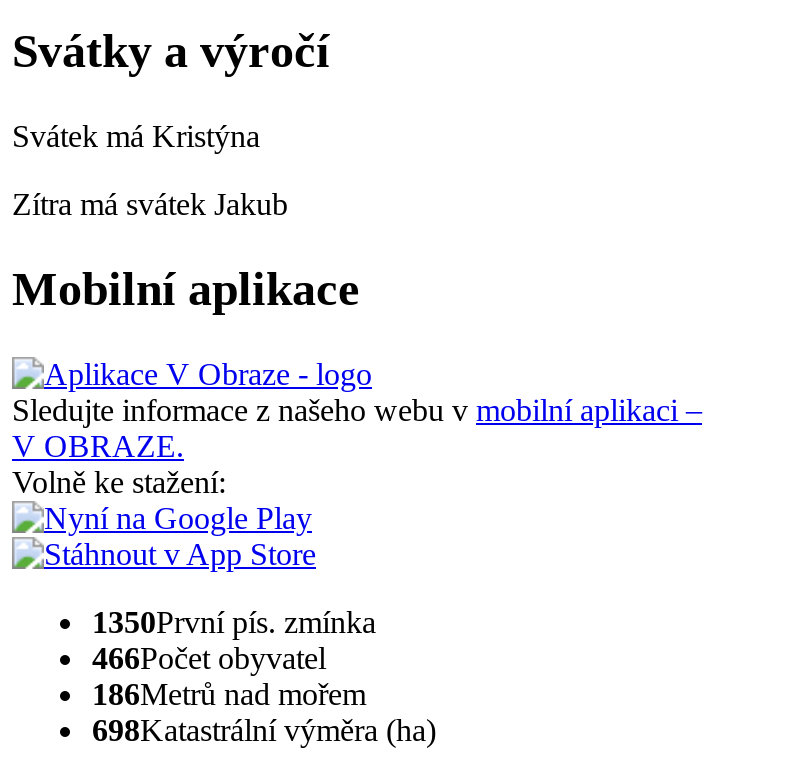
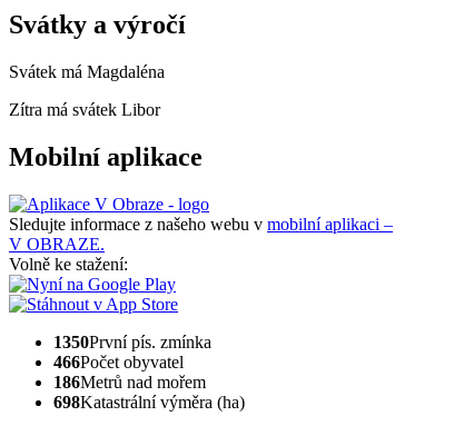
[12,119,260,153] Svátek má Kristýna -> [9,62,165,81] Svátek má Magdaléna
[12,187,288,221] Zítra má svátek Jakub -> [9,100,160,119] Zítra má svátek Libor

